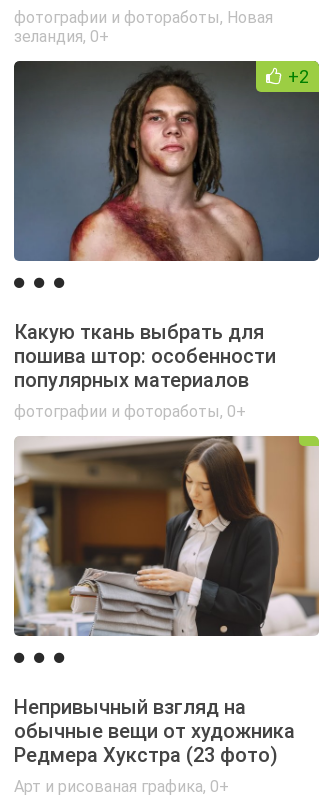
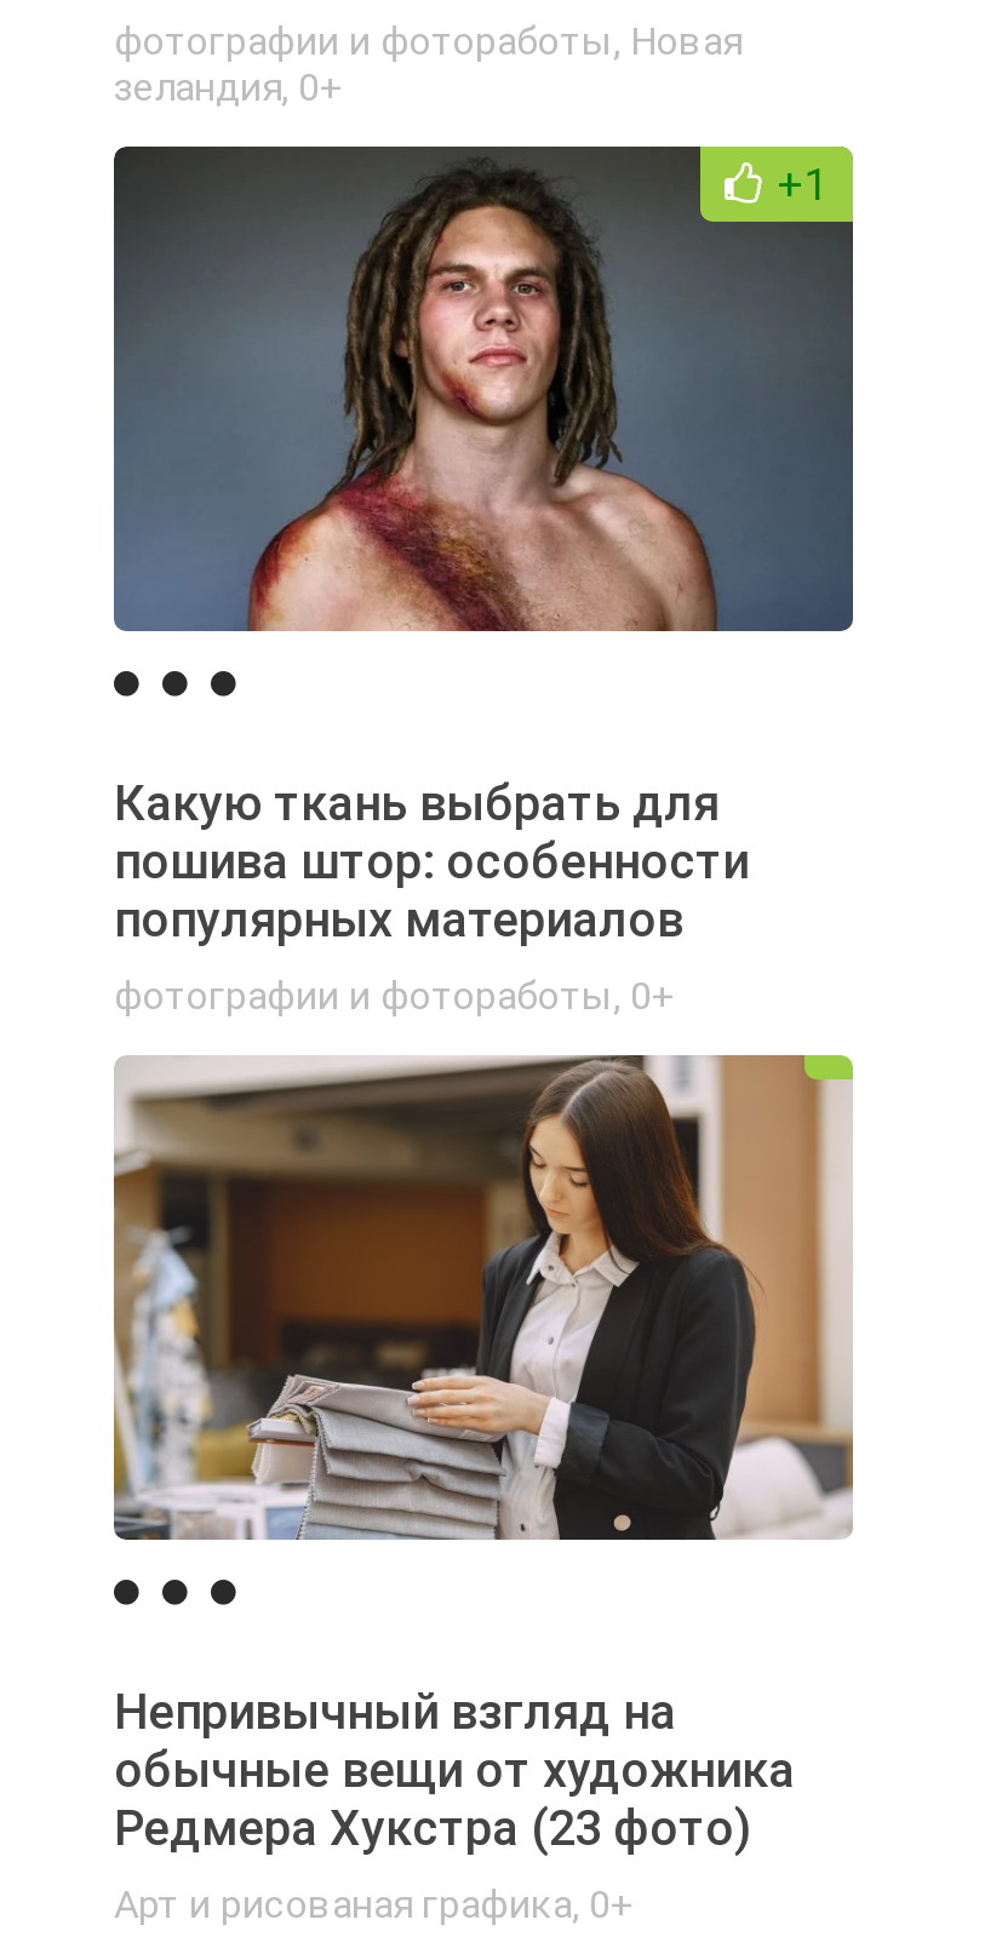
[288,66,309,87] +2 -> [778,159,829,210] +1

